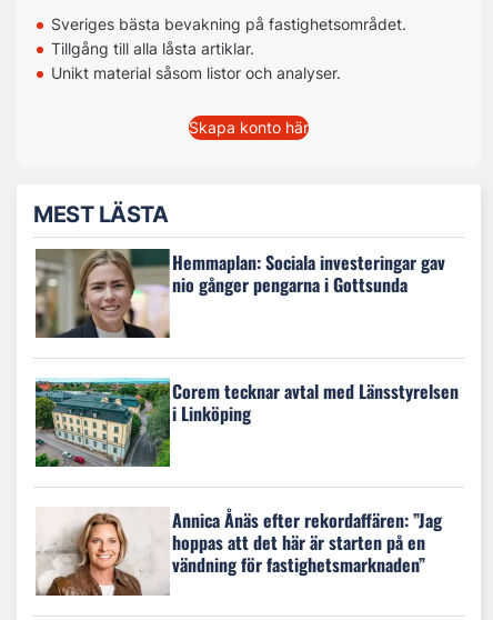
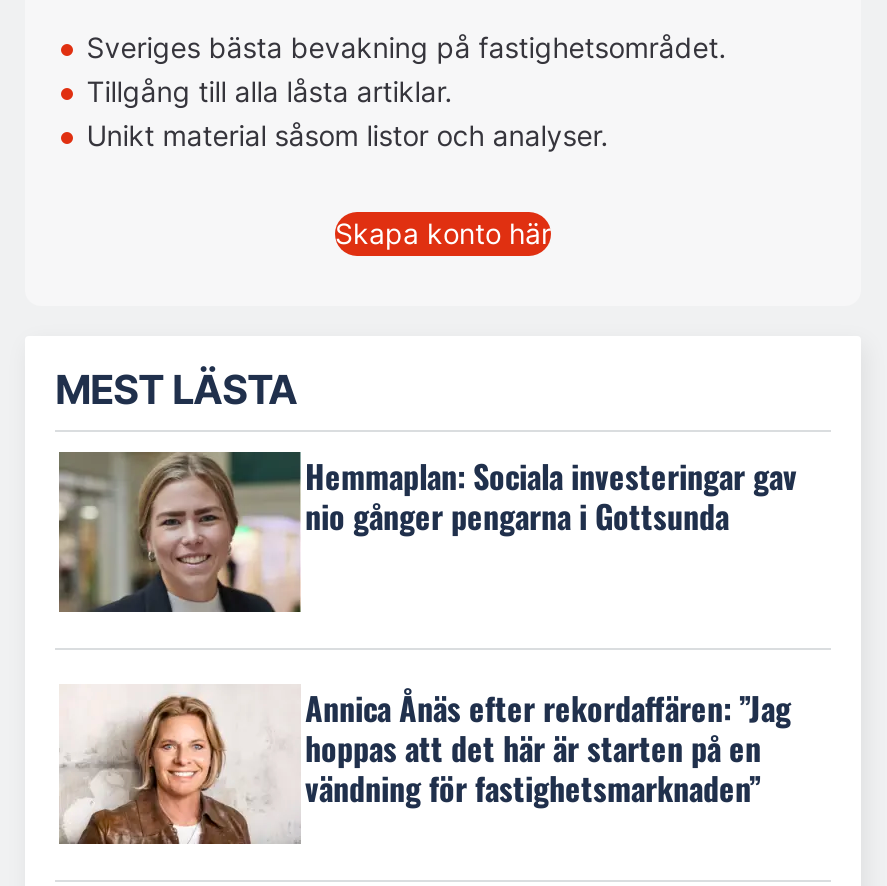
[34,378,459,467] [image] | Corem tecknar avtal med Länsstyrelsen | i Linköping -> none

